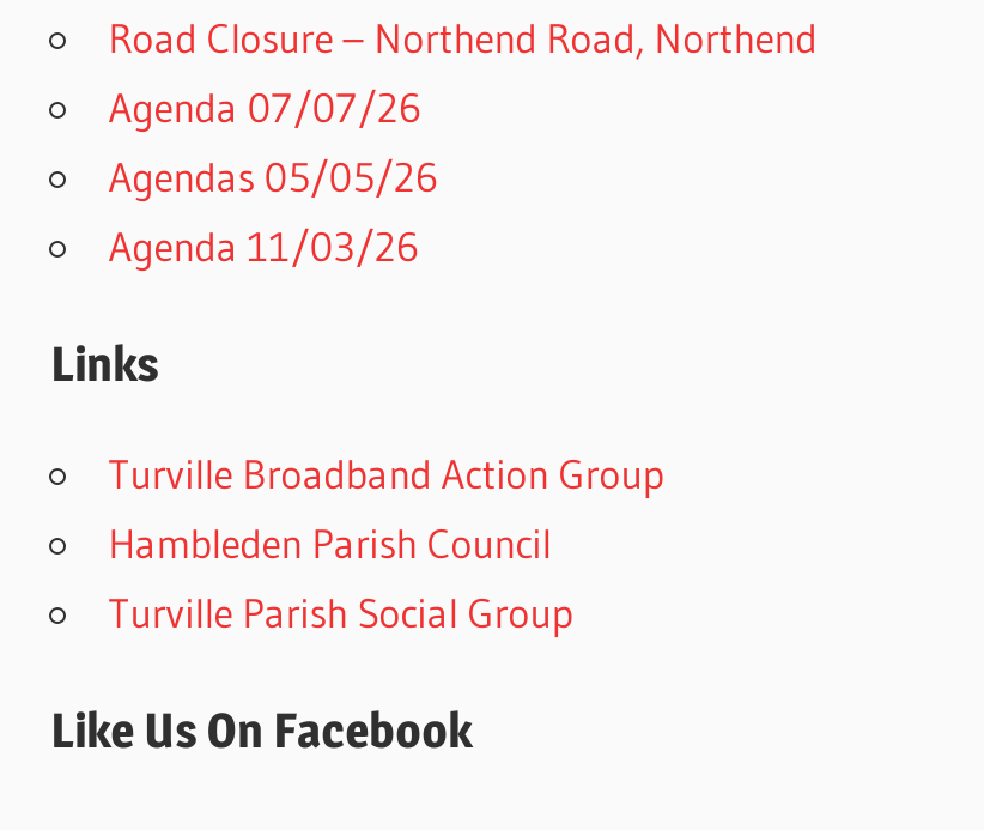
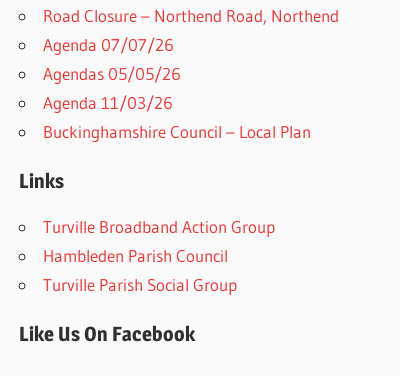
none -> [43,121,311,142] Buckinghamshire Council – Local Plan

